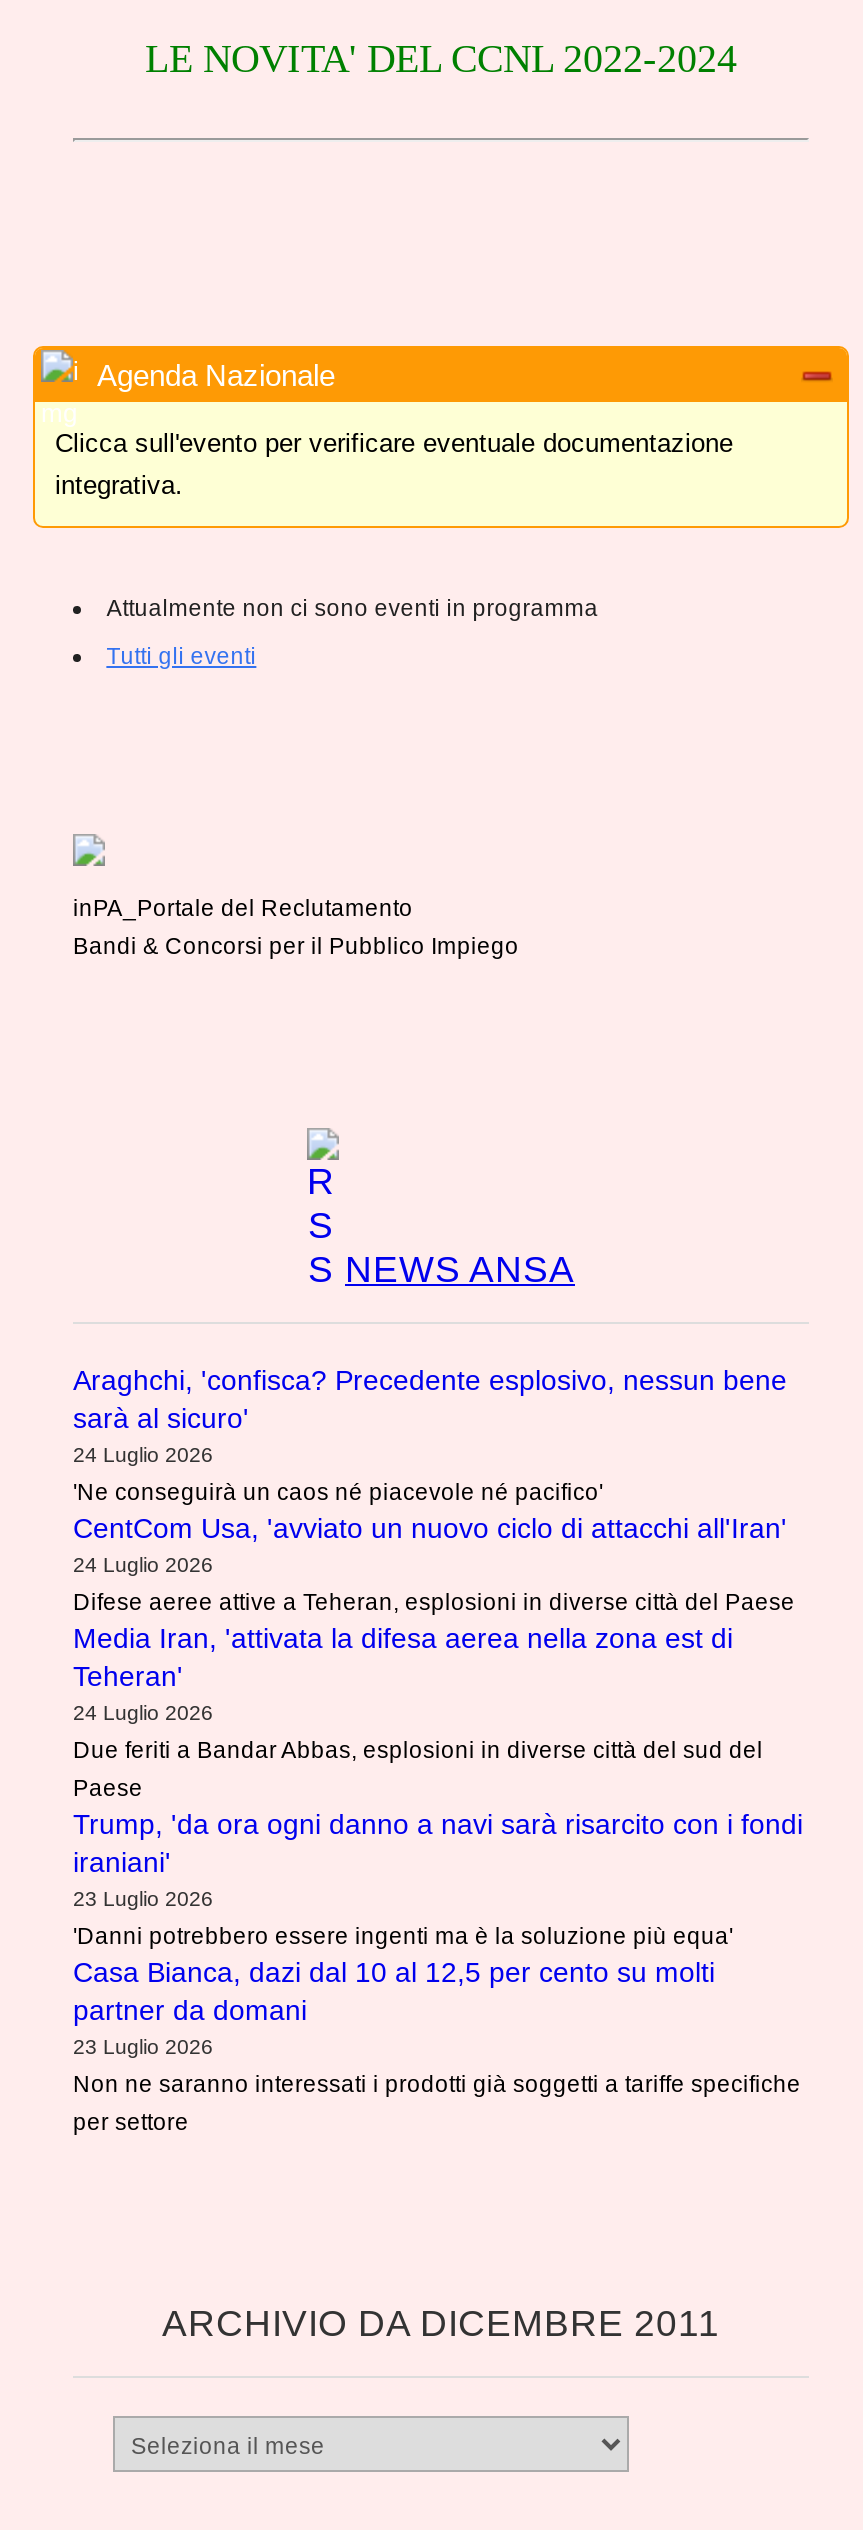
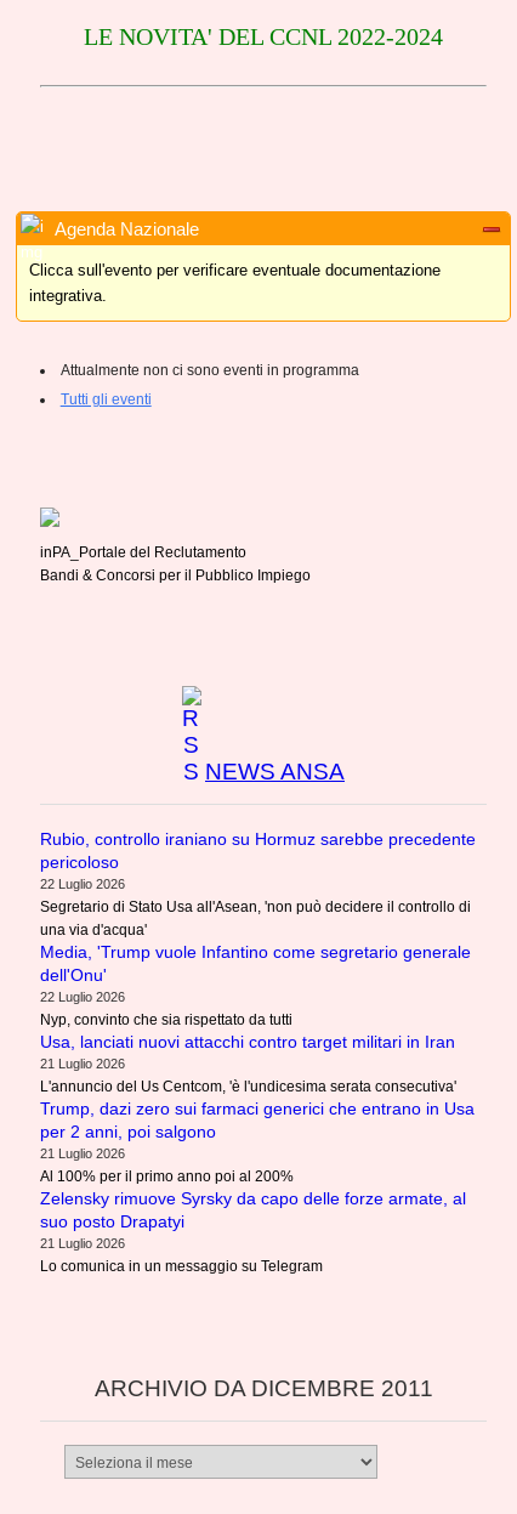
[73,1363,803,2133] Araghchi, 'confisca? Precedente esplosivo, nessun bene | sarà al sicuro' | 24 Luglio 2026 | 'Ne conseguirà un caos né piacevole né pacifico' | CentCom Usa, 'avviato un nuovo ciclo di attacchi all'Iran' | 24 Luglio 2026 | Difese aeree attive a Teheran, esplosioni in diverse città del Paese | Media Iran, 'attivata la difesa aerea nella zona est di | Teheran' | 24 Luglio 2026 | Due feriti a Bandar Abbas, esplosioni in diverse città del sud del | Paese | Trump, 'da ora ogni danno a navi sarà risarcito con i fondi | iraniani' | 23 Luglio 2026 | 'Danni potrebbero essere ingenti ma è la soluzione più equa' | Casa Bianca, dazi dal 10 al 12,5 per cento su molti | partner da domani | 23 Luglio 2026 | Non ne saranno interessati i prodotti già soggetti a tariffe specifiche | per settore -> [40,829,476,1273] Rubio, controllo iraniano su Hormuz sarebbe precedente | pericoloso | 22 Luglio 2026 | Segretario di Stato Usa all'Asean, 'non può decidere il controllo di | una via d'acqua' | Media, 'Trump vuole Infantino come segretario generale | dell'Onu' | 22 Luglio 2026 | Nyp, convinto che sia rispettato da tutti | Usa, lanciati nuovi attacchi contro target militari in Iran | 21 Luglio 2026 | L'annuncio del Us Centcom, 'è l'undicesima serata consecutiva' | Trump, dazi zero sui farmaci generici che entrano in Usa | per 2 anni, poi salgono | 21 Luglio 2026 | Al 100% per il primo anno poi al 200% | Zelensky rimuove Syrsky da capo delle forze armate, al | suo posto Drapatyi | 21 Luglio 2026 | Lo comunica in un messaggio su Telegram

